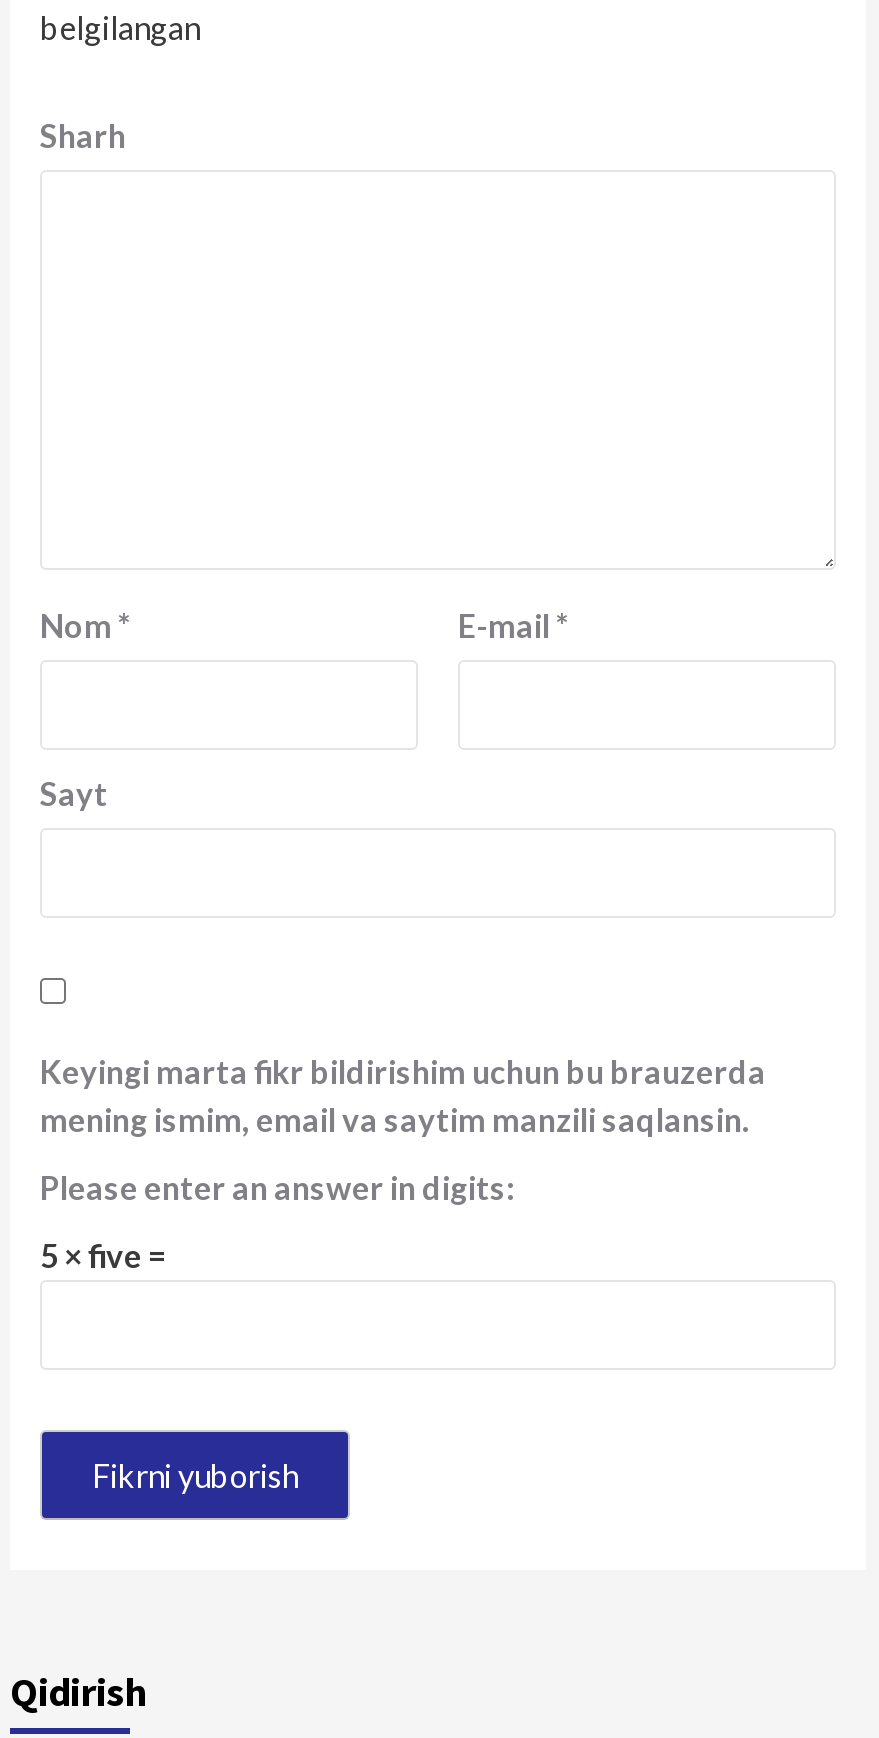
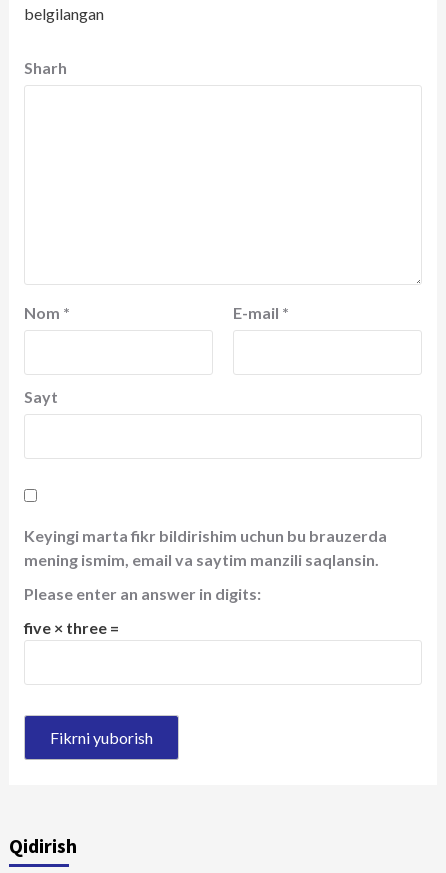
[40,1236,166,1274] 5 × five = -> [24,618,119,637] five × three =

